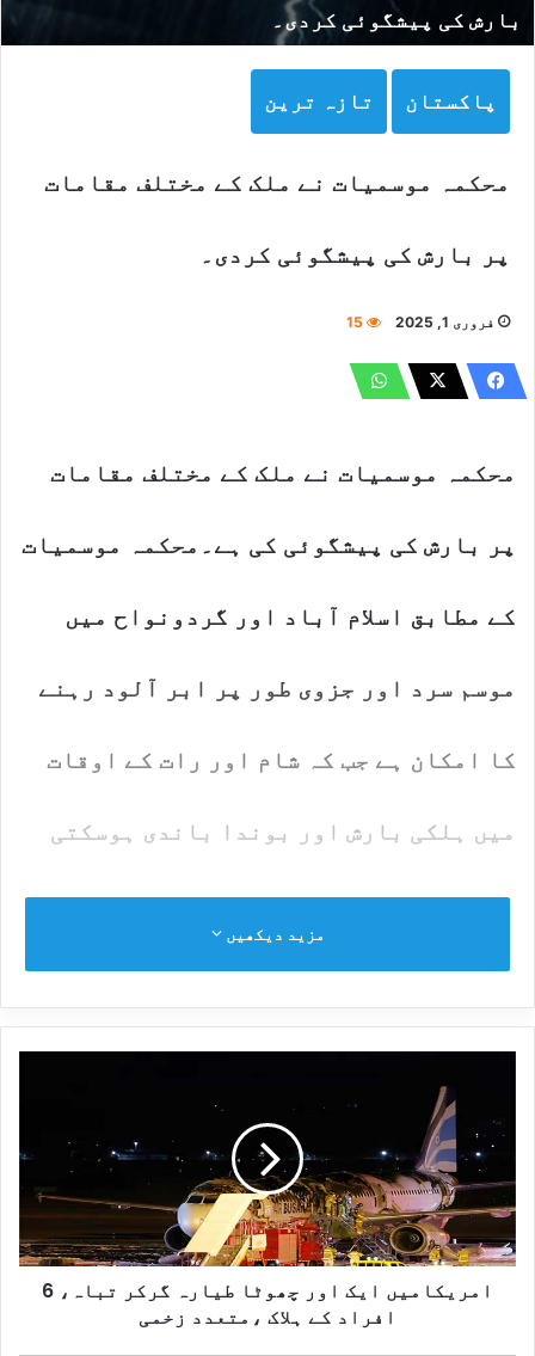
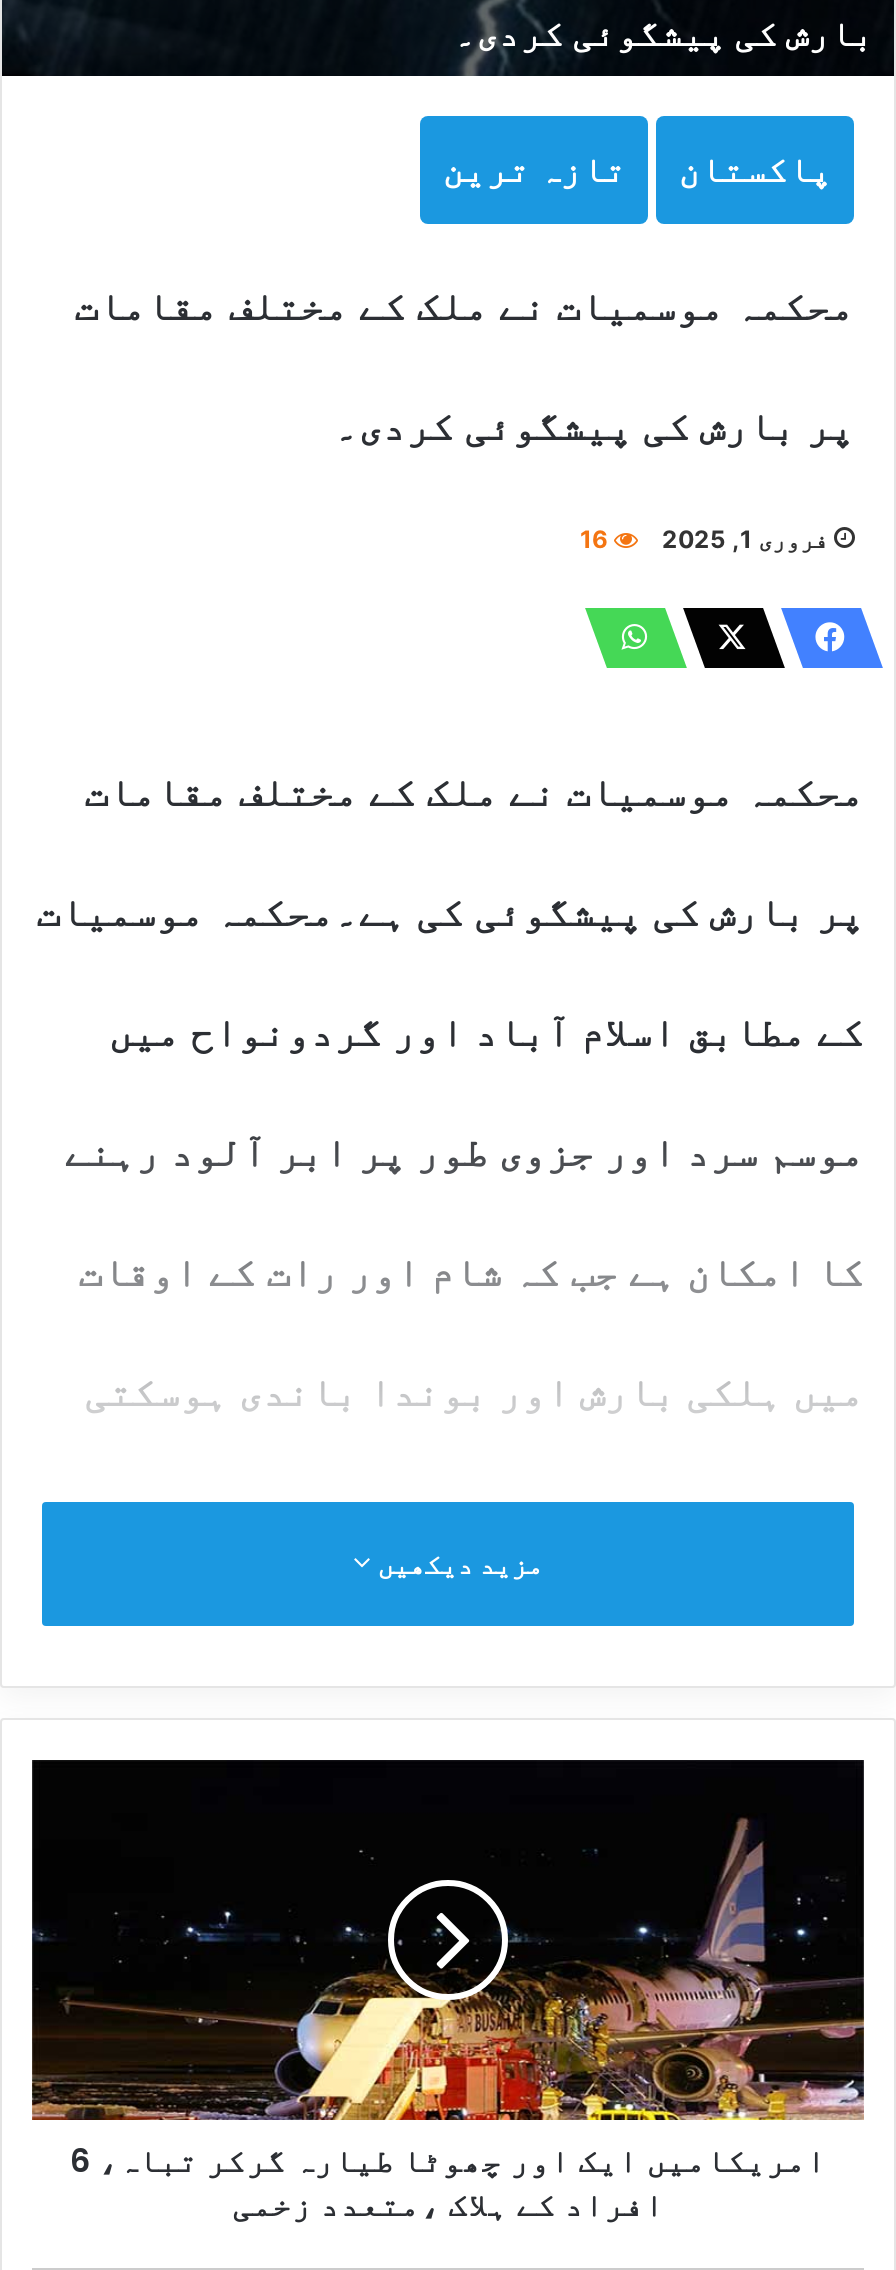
[346,313,363,331] 15 -> [580,524,608,554] 16

